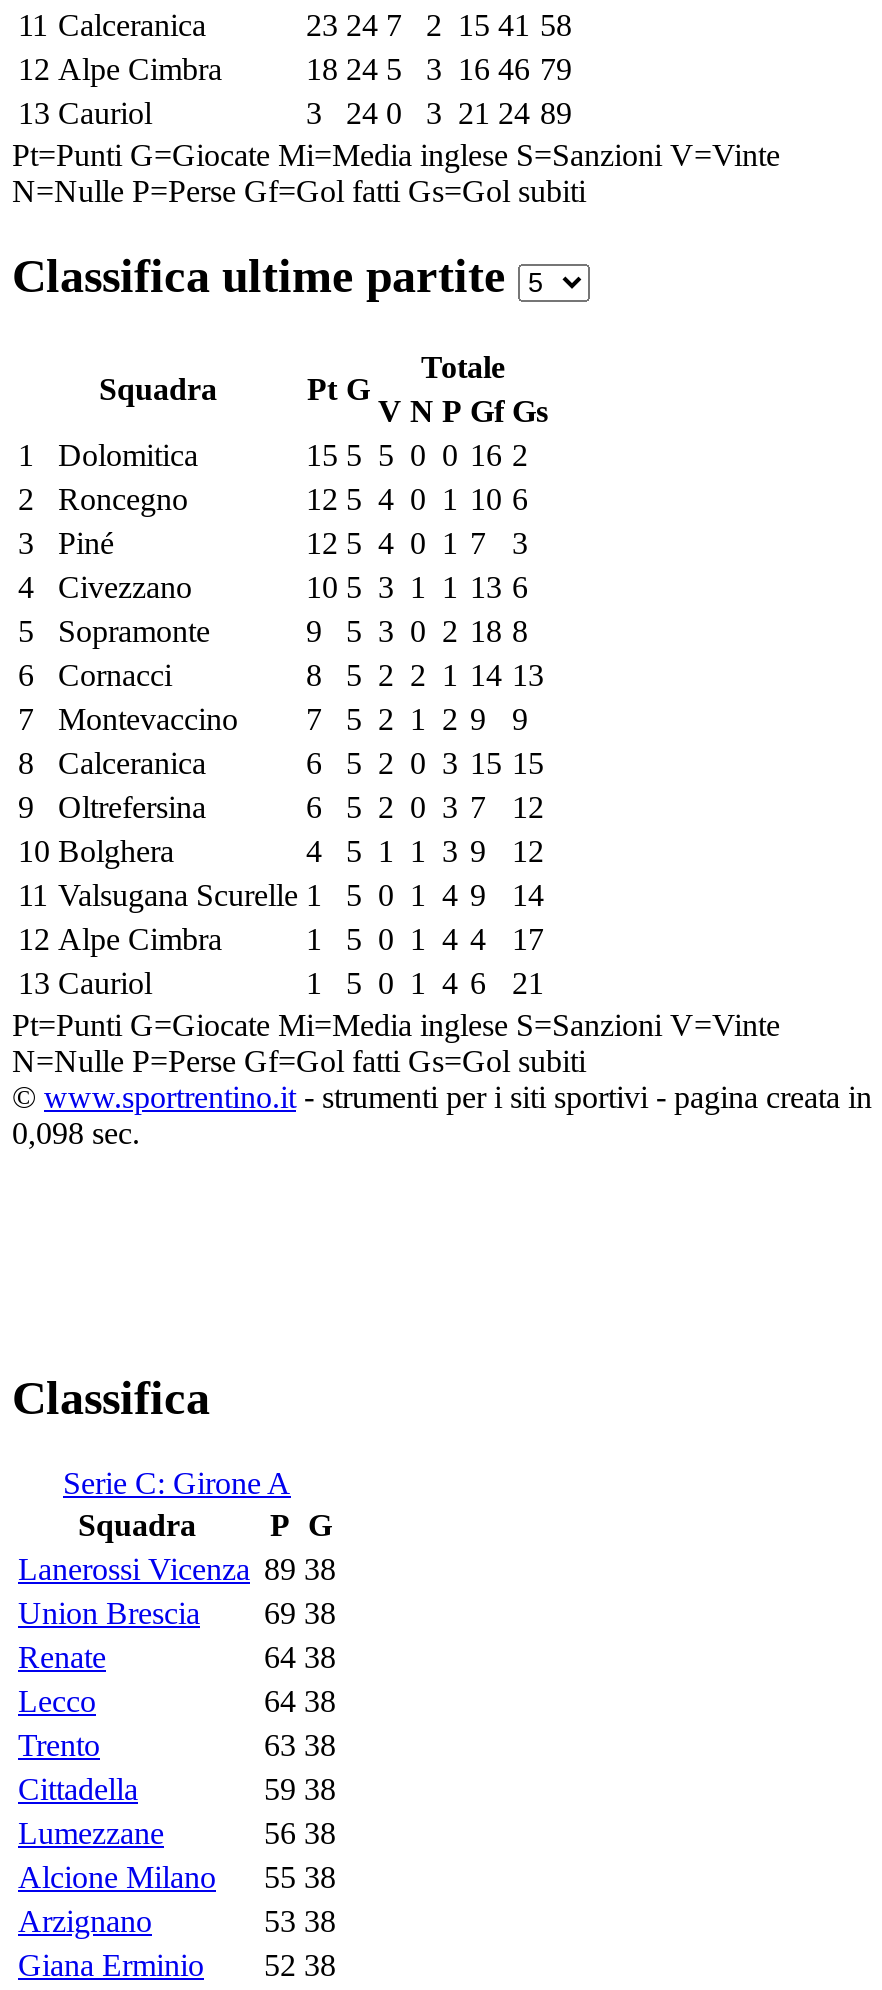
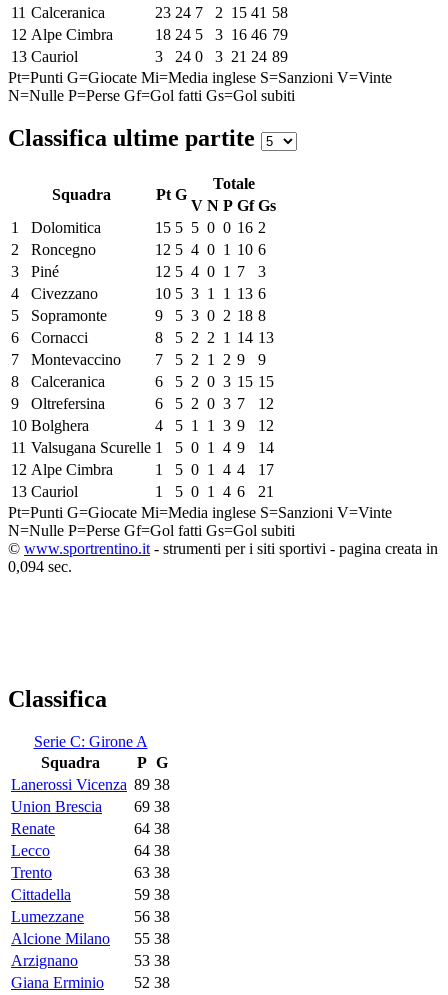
[12,1116,140,1150] 0,098 sec. -> [8,558,72,575] 0,094 sec.

